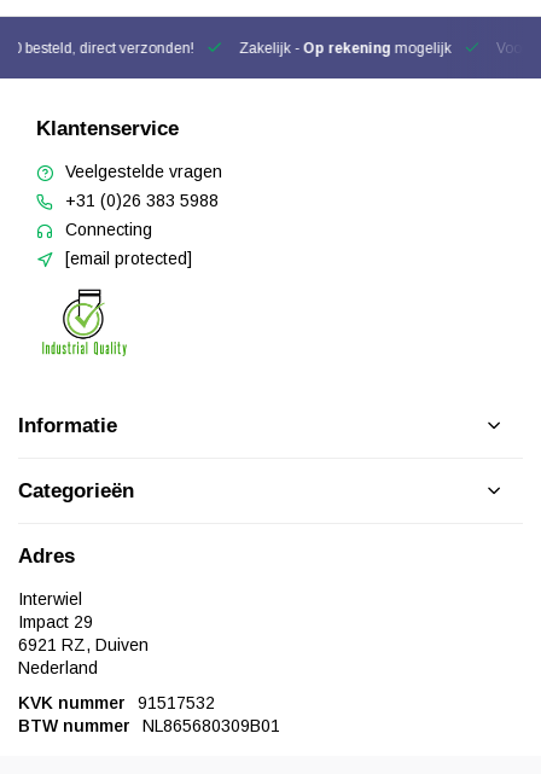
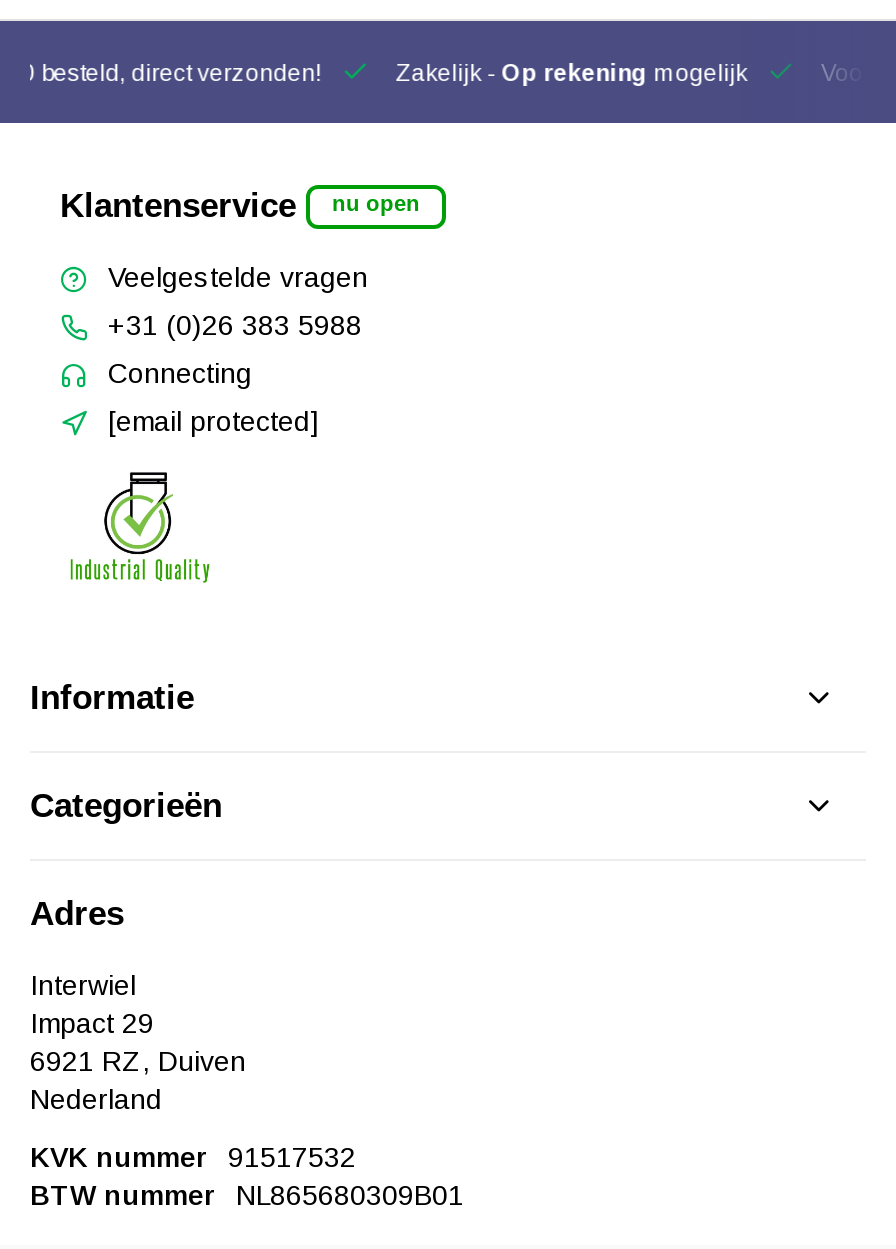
none -> [332,190,420,214] nu open

